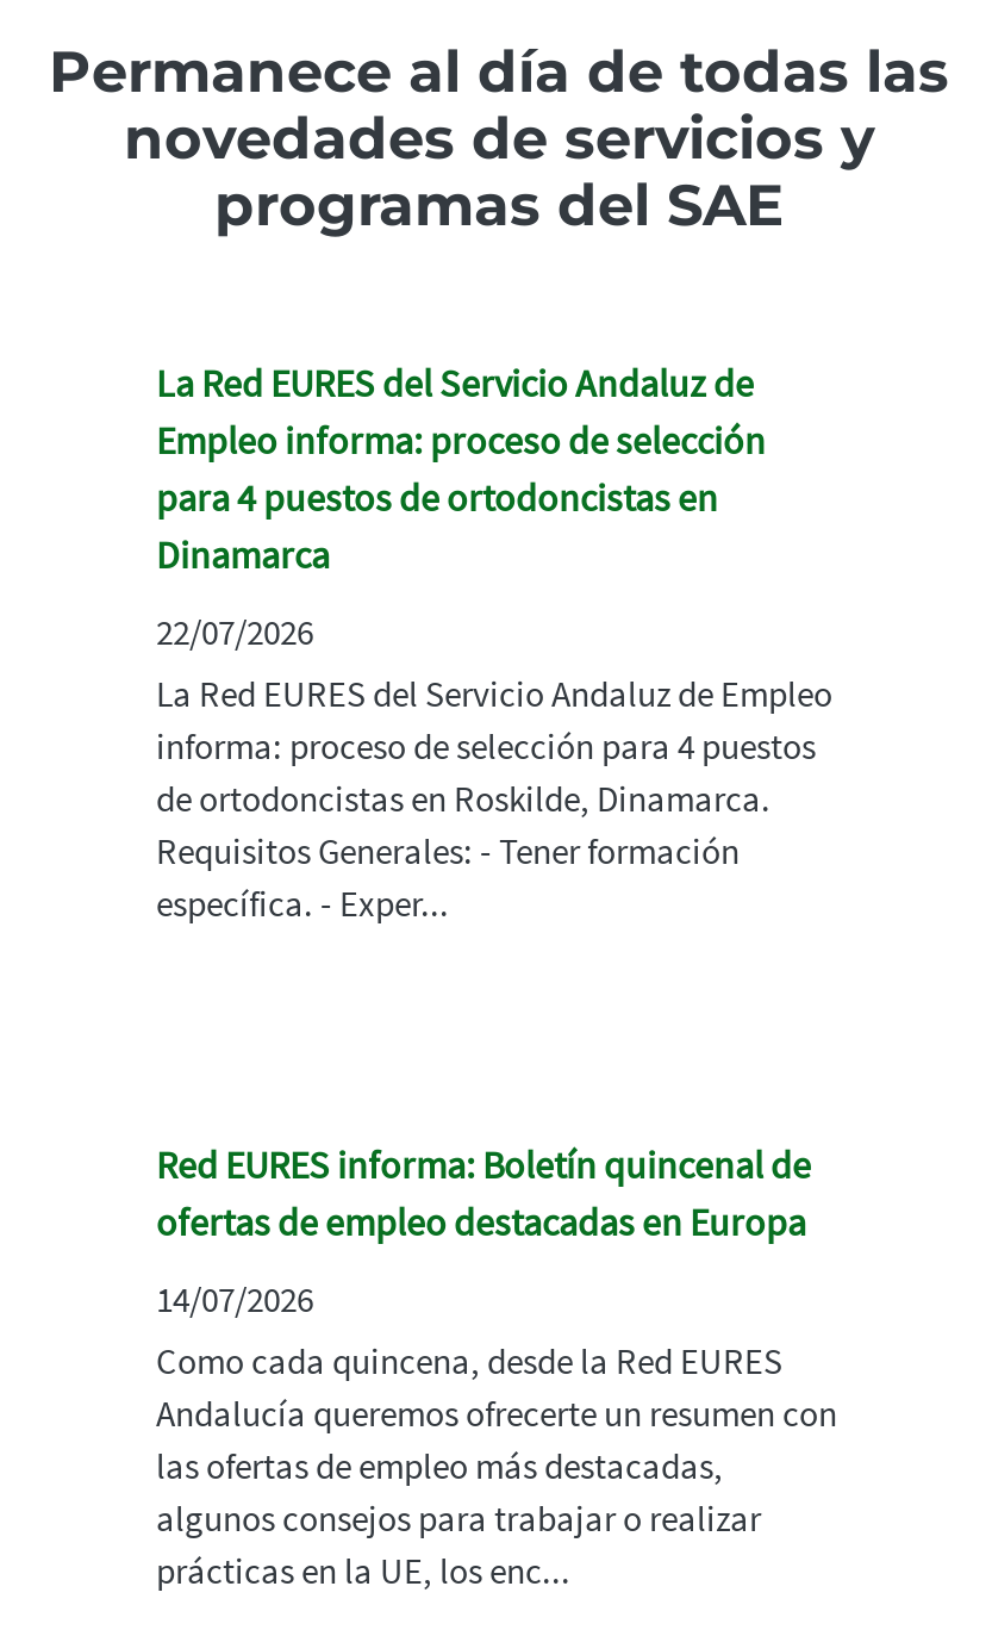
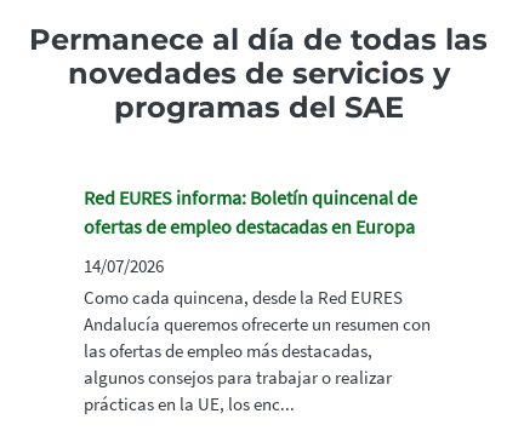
[156,359,832,926] La Red EURES del Servicio Andaluz de | Empleo informa: proceso de selección | para 4 puestos de ortodoncistas en | Dinamarca | 22/07/2026 | La Red EURES del Servicio Andaluz de Empleo | informa: proceso de selección para 4 puestos | de ortodoncistas en Roskilde, Dinamarca. | Requisitos Generales: - Tener formación | específica. - Exper... -> none

